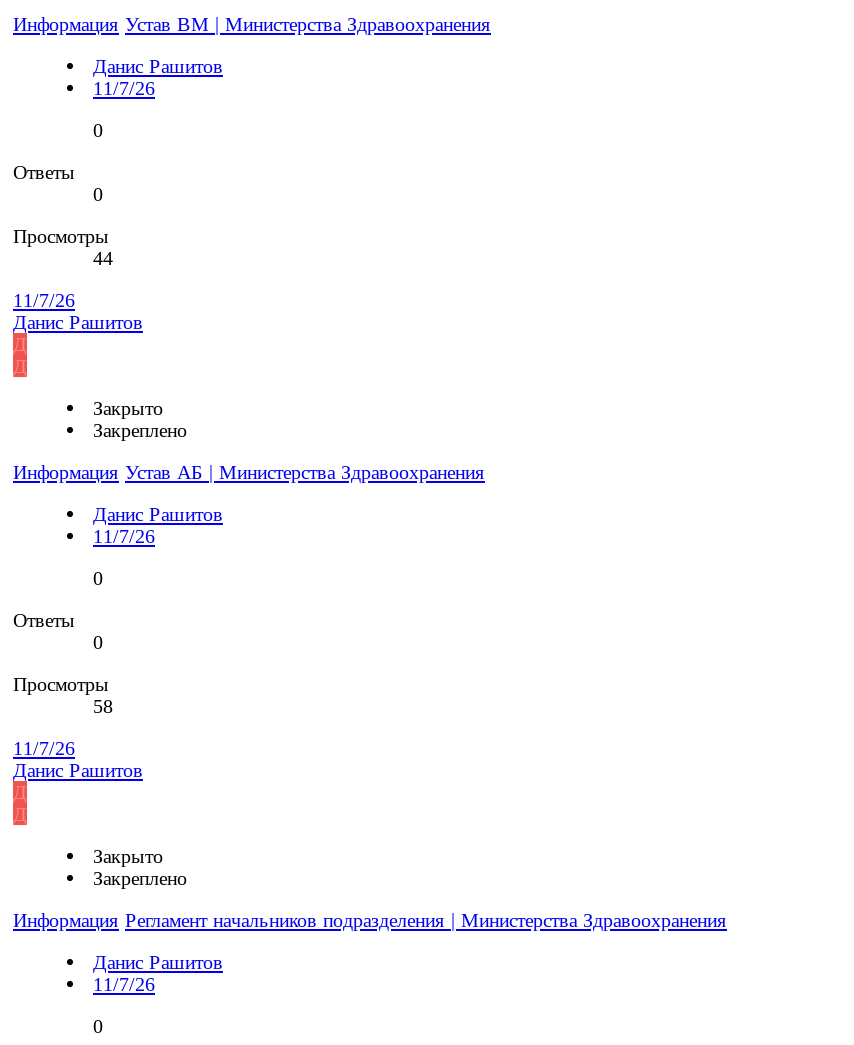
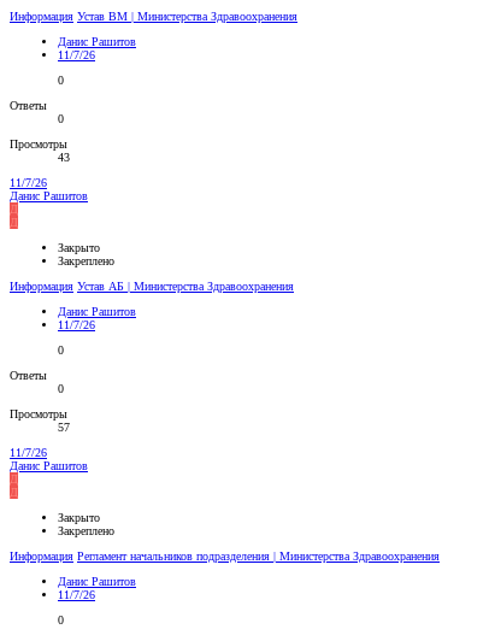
[93,246,113,268] 44 -> [58,150,70,163] 43
[93,694,113,716] 58 -> [58,420,70,433] 57

